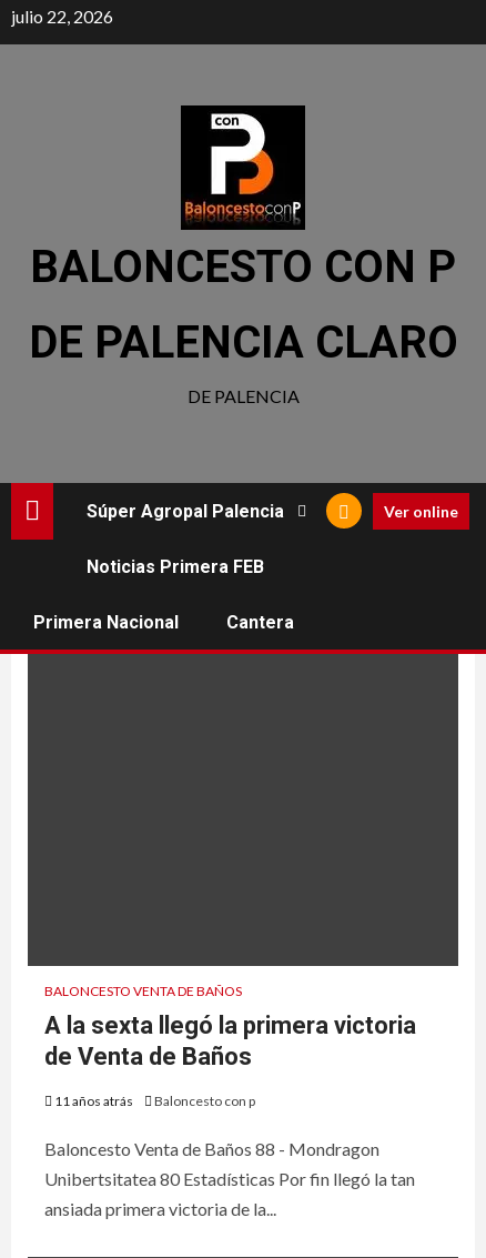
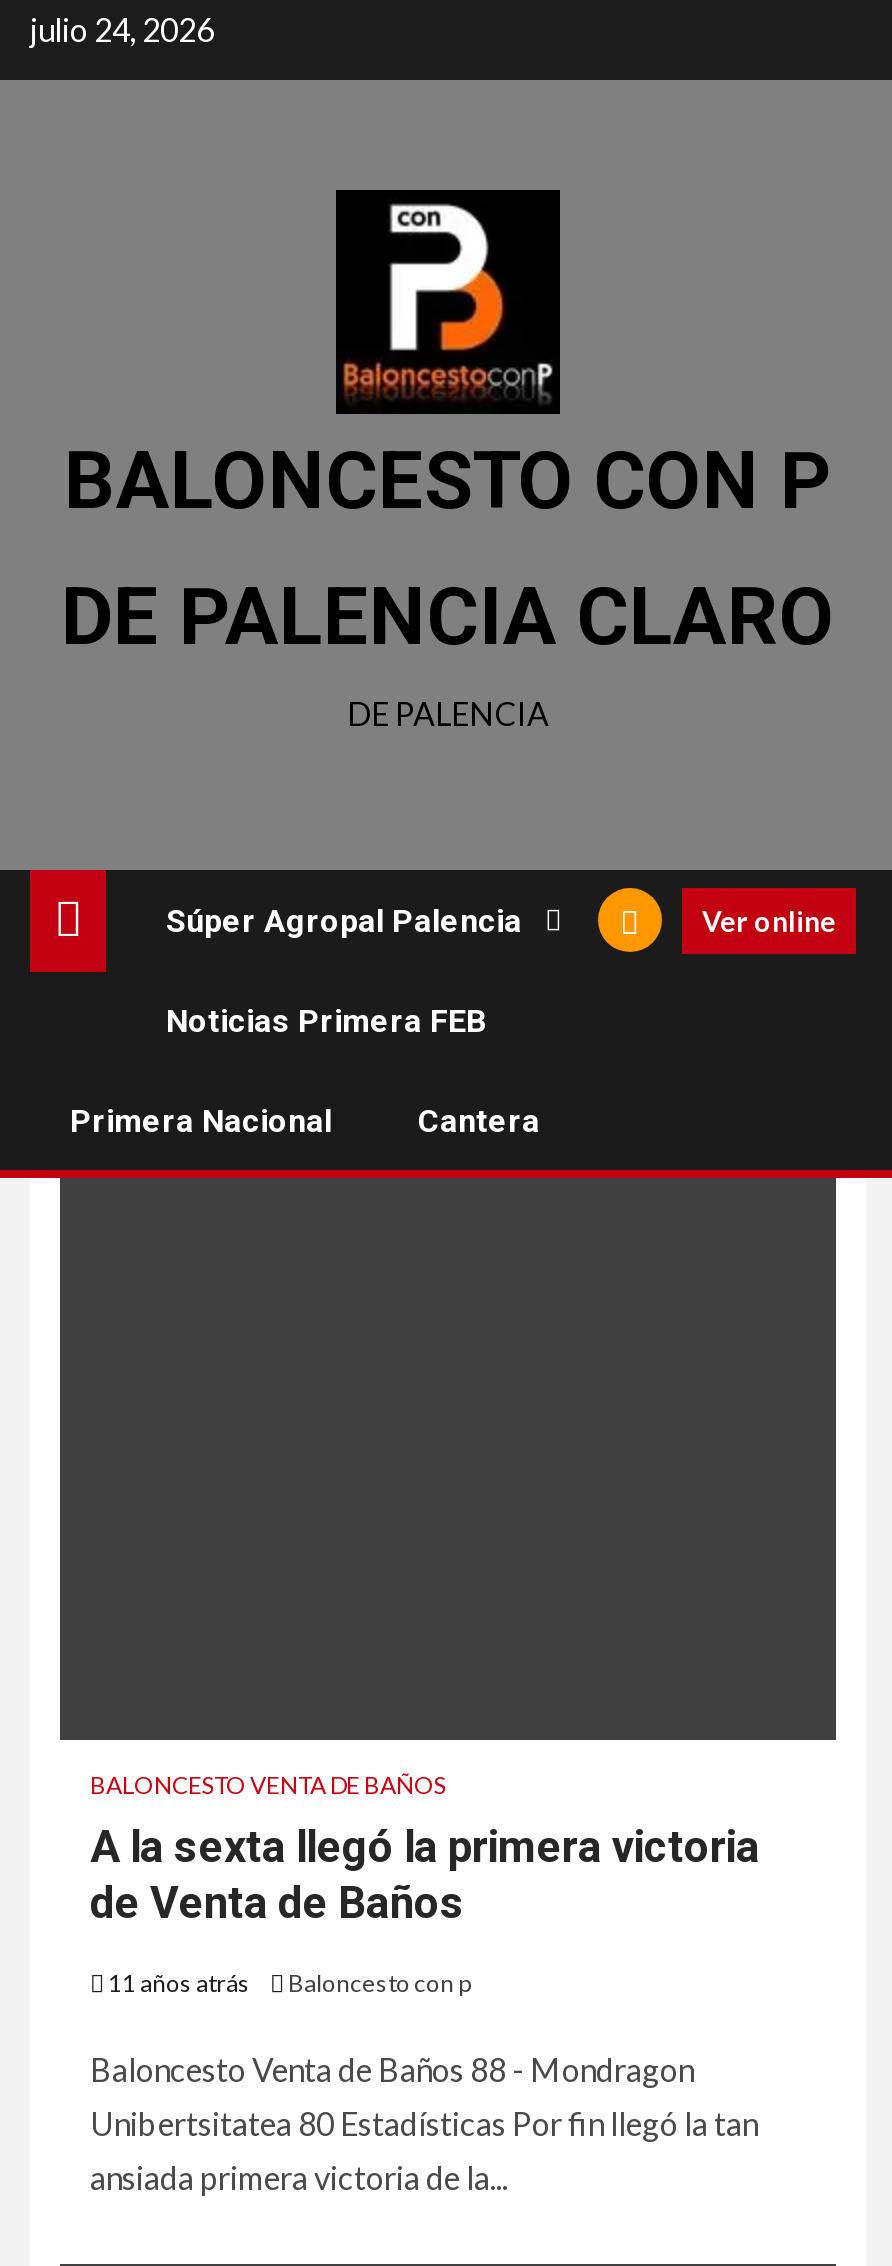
[11,6,113,27] julio 22, 2026 -> [30,10,214,48] julio 24, 2026

